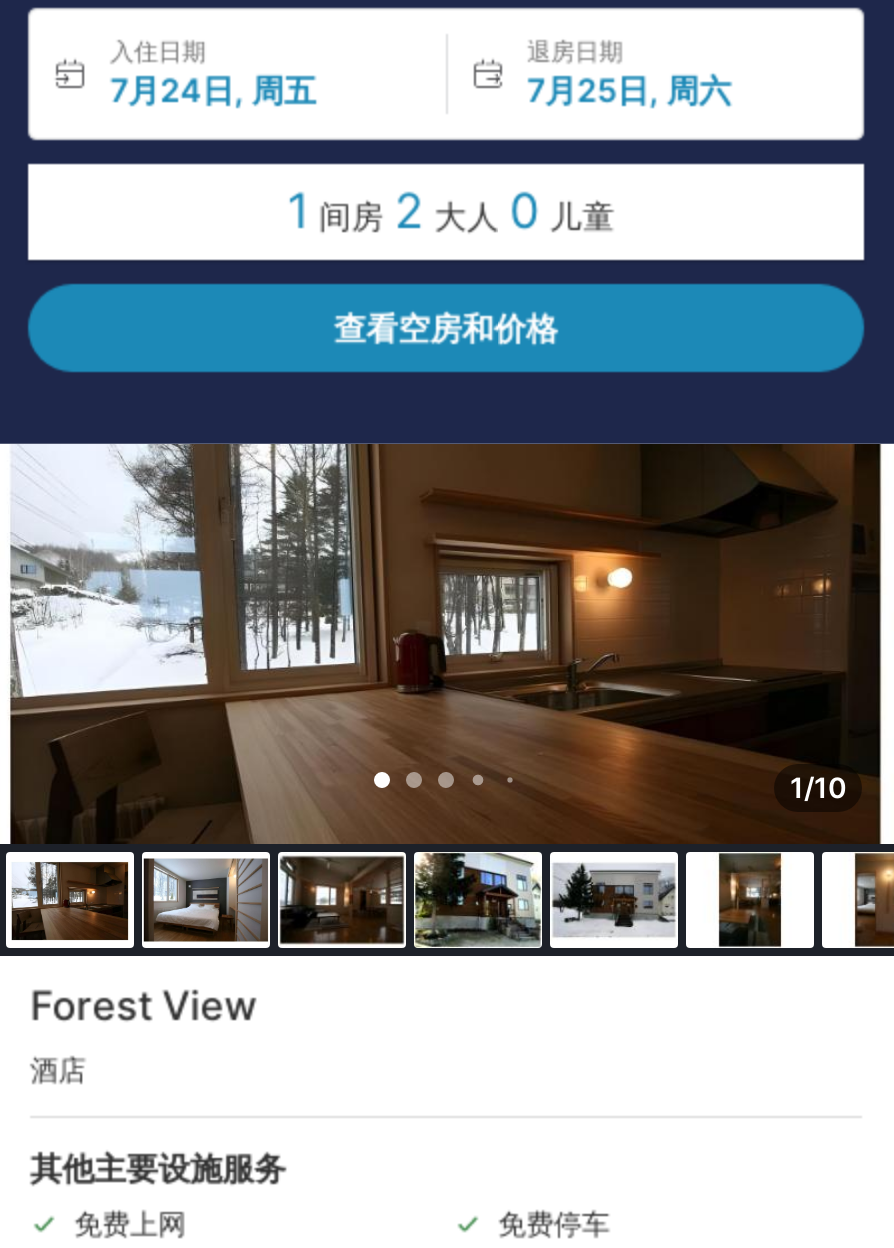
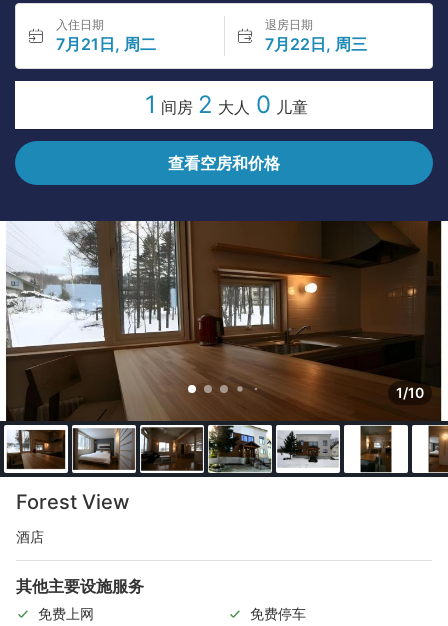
[110,70,316,110] 7月24日, 周五 -> [56,34,156,54] 7月21日, 周二
[527,70,731,110] 7月25日, 周六 -> [264,34,366,54] 7月22日, 周三

